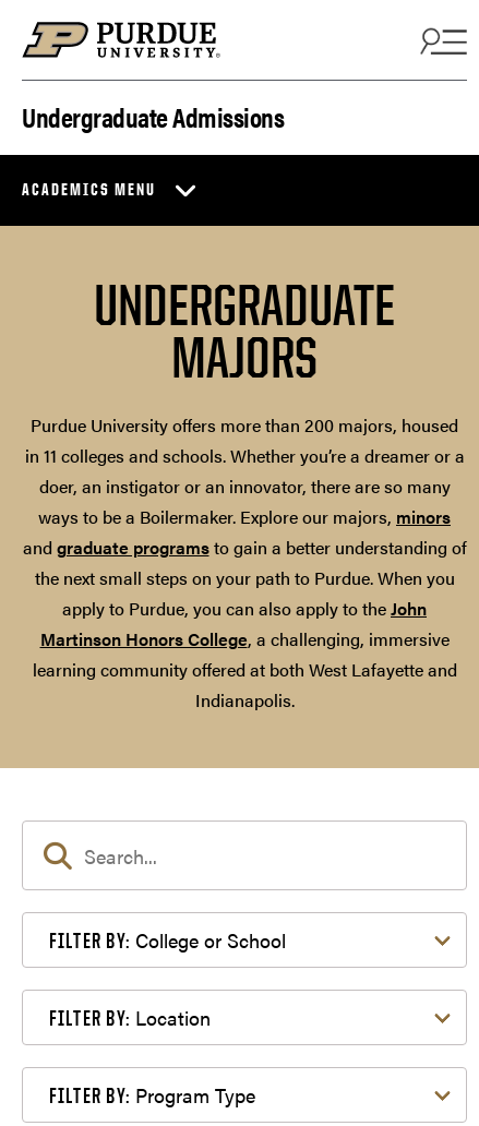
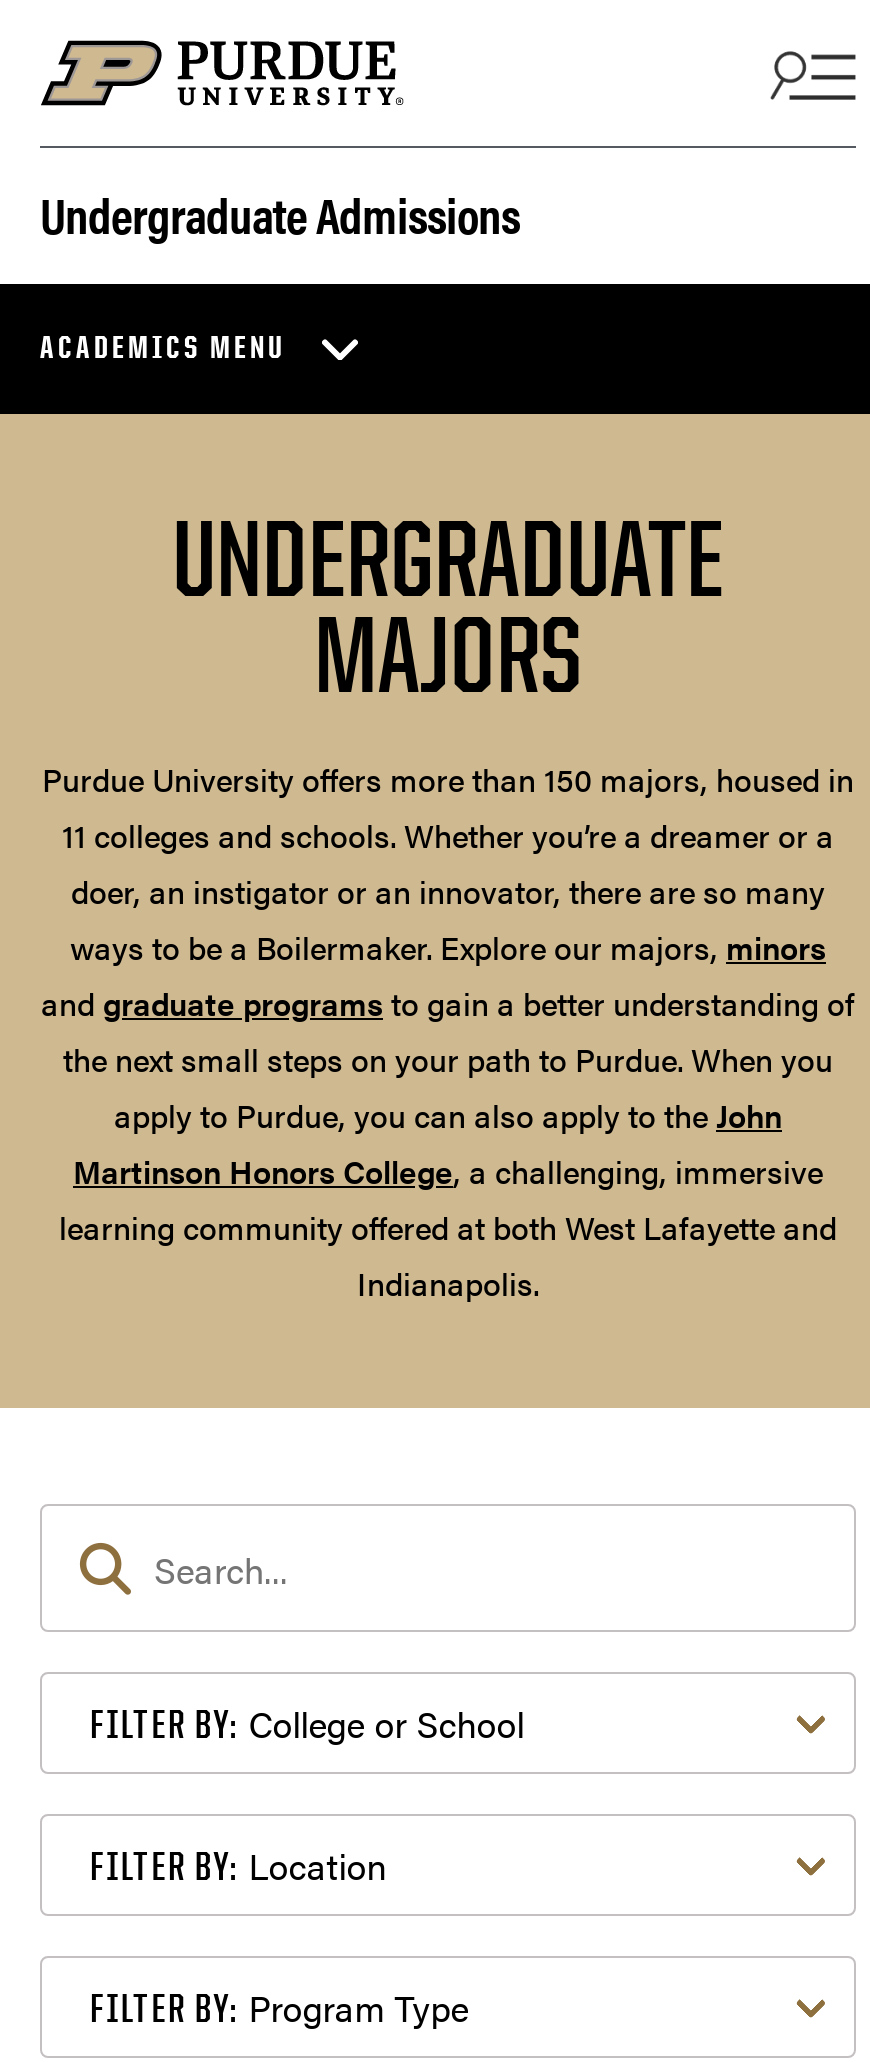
[25,413,464,468] Purdue University offers more than 200 majors, housed | in 11 colleges and schools. Whether you’re a dreamer or a -> [42,756,854,858] Purdue University offers more than 150 majors, housed in | 11 colleges and schools. Whether you’re a dreamer or a

